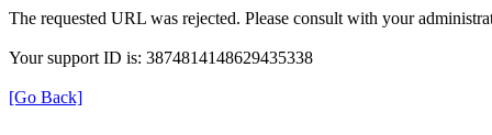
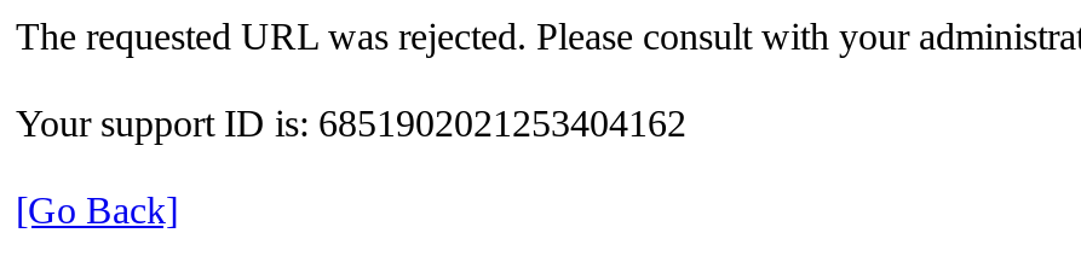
[9,48,313,67] Your support ID is: 3874814148629435338 -> [16,103,686,144] Your support ID is: 6851902021253404162

